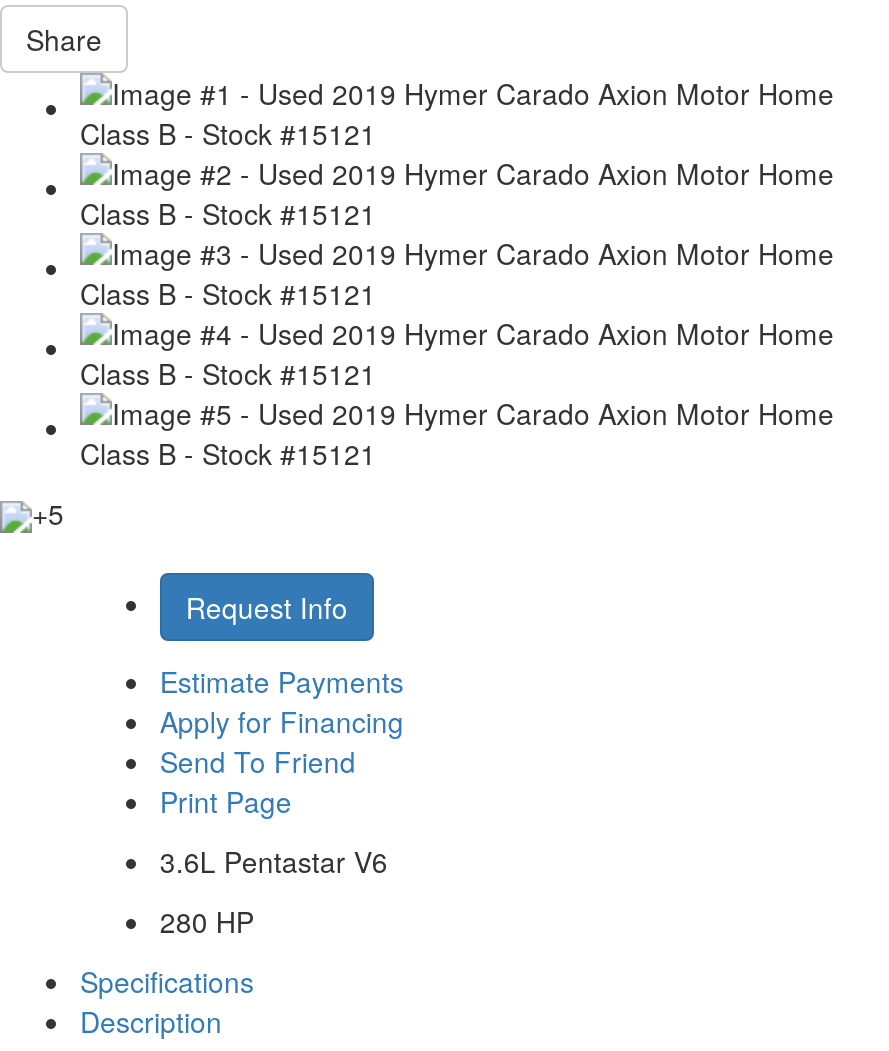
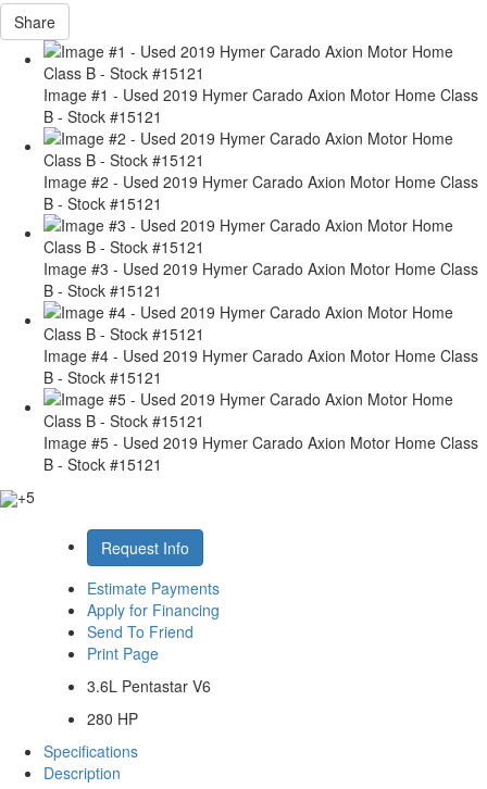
none -> [43,83,478,475] Image #1 - Used 2019 Hymer Carado Axion Motor Home Class | B - Stock #15121 | Image #2 - Used 2019 Hymer Carado Axion Motor Home Class | B - Stock #15121 | Image #3 - Used 2019 Hymer Carado Axion Motor Home Class | B - Stock #15121 | Image #4 - Used 2019 Hymer Carado Axion Motor Home Class | B - Stock #15121 | Image #5 - Used 2019 Hymer Carado Axion Motor Home Class | B - Stock #15121

